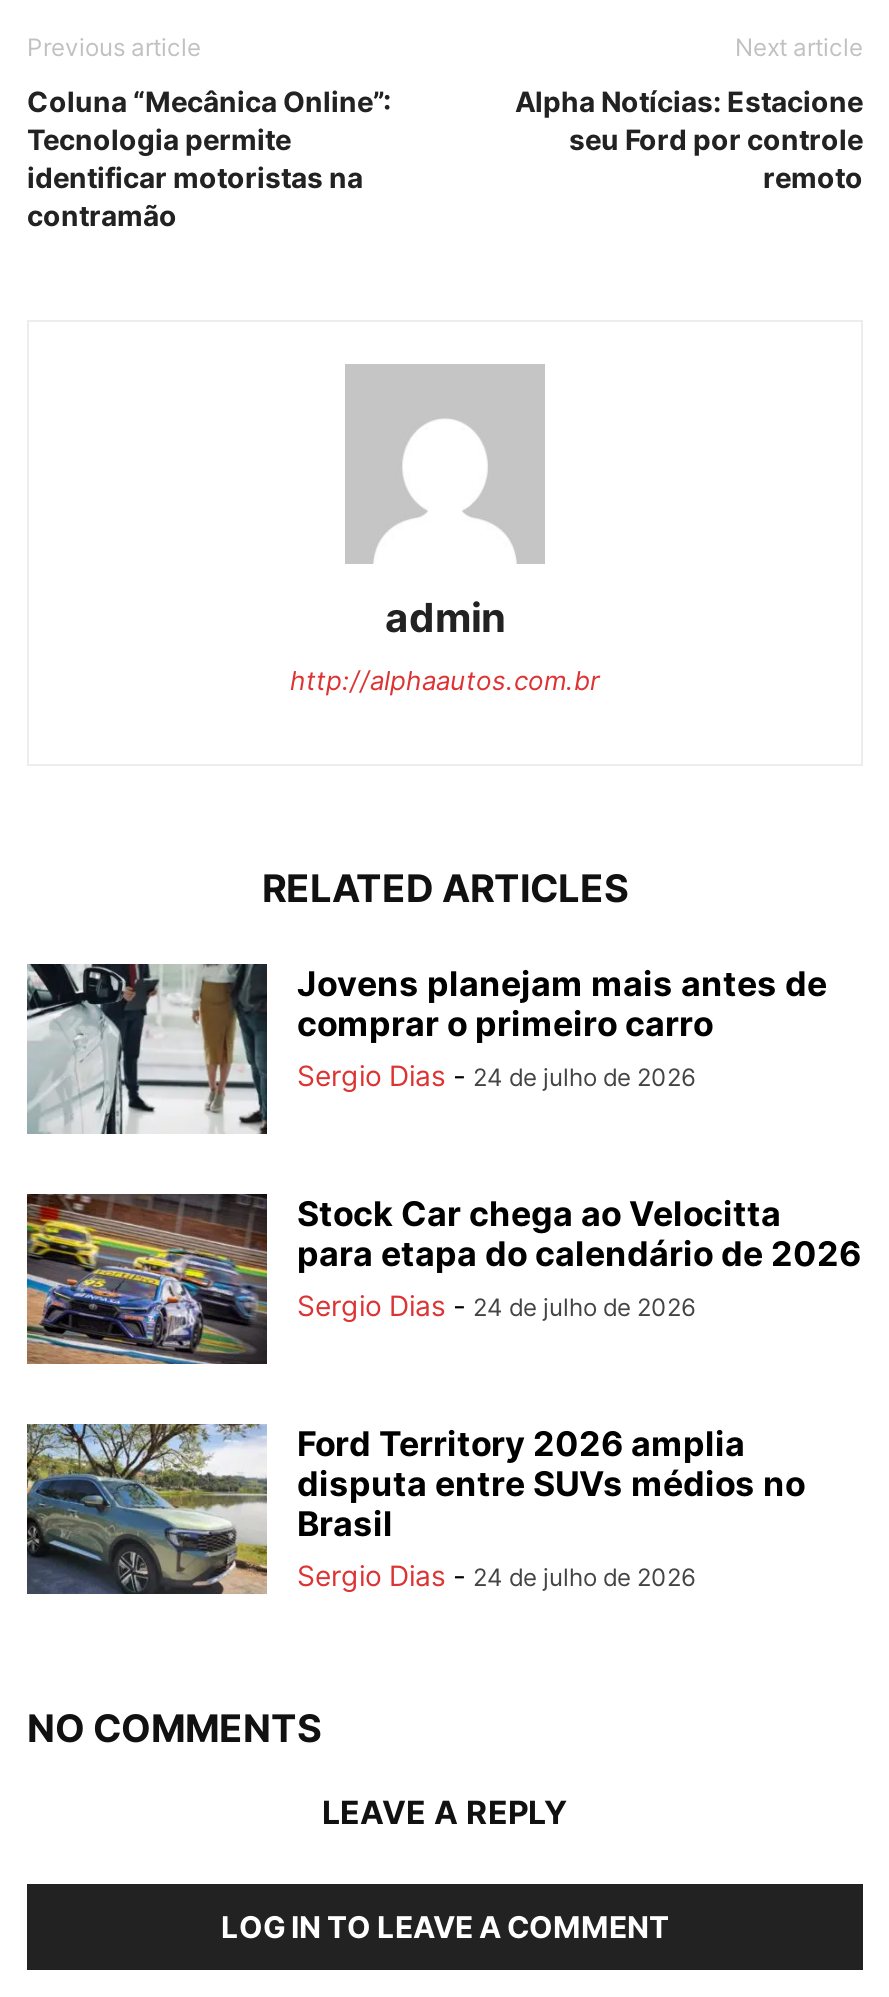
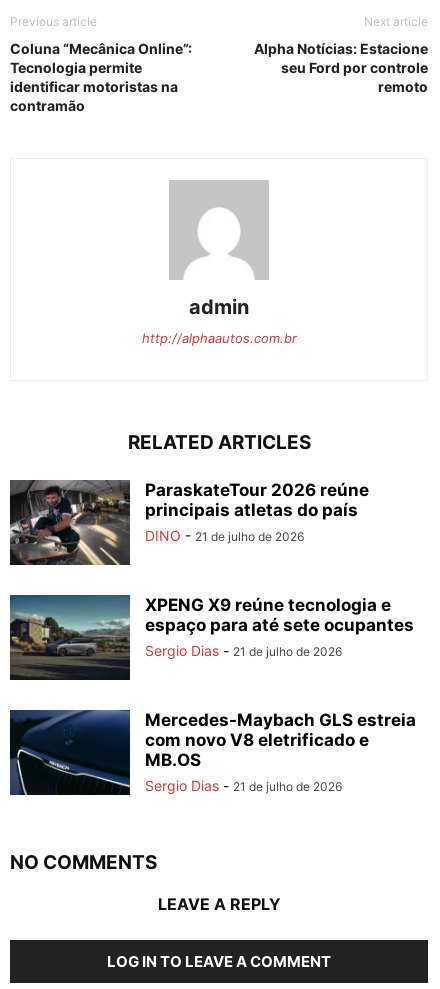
[25,964,827,1134] [image] | Jovens planejam mais antes de | comprar o primeiro carro | Sergio Dias - 24 de julho de 2026 -> [9,479,369,566] [image] | ParaskateTour 2026 reúne | principais atletas do país | DINO - 21 de julho de 2026
[25,1192,861,1366] [image] | Stock Car chega ao Velocitta | para etapa do calendário de 2026 | Sergio Dias - 24 de julho de 2026 -> [9,595,414,681] [image] | XPENG X9 reúne tecnologia e | espaço para até sete ocupantes | Sergio Dias - 21 de julho de 2026
[25,1422,805,1596] [image] | Ford Territory 2026 amplia | disputa entre SUVs médios no | Brasil | Sergio Dias - 24 de julho de 2026 -> [9,710,416,796] [image] | Mercedes-Maybach GLS estreia | com novo V8 eletrificado e | MB.OS | Sergio Dias - 21 de julho de 2026

